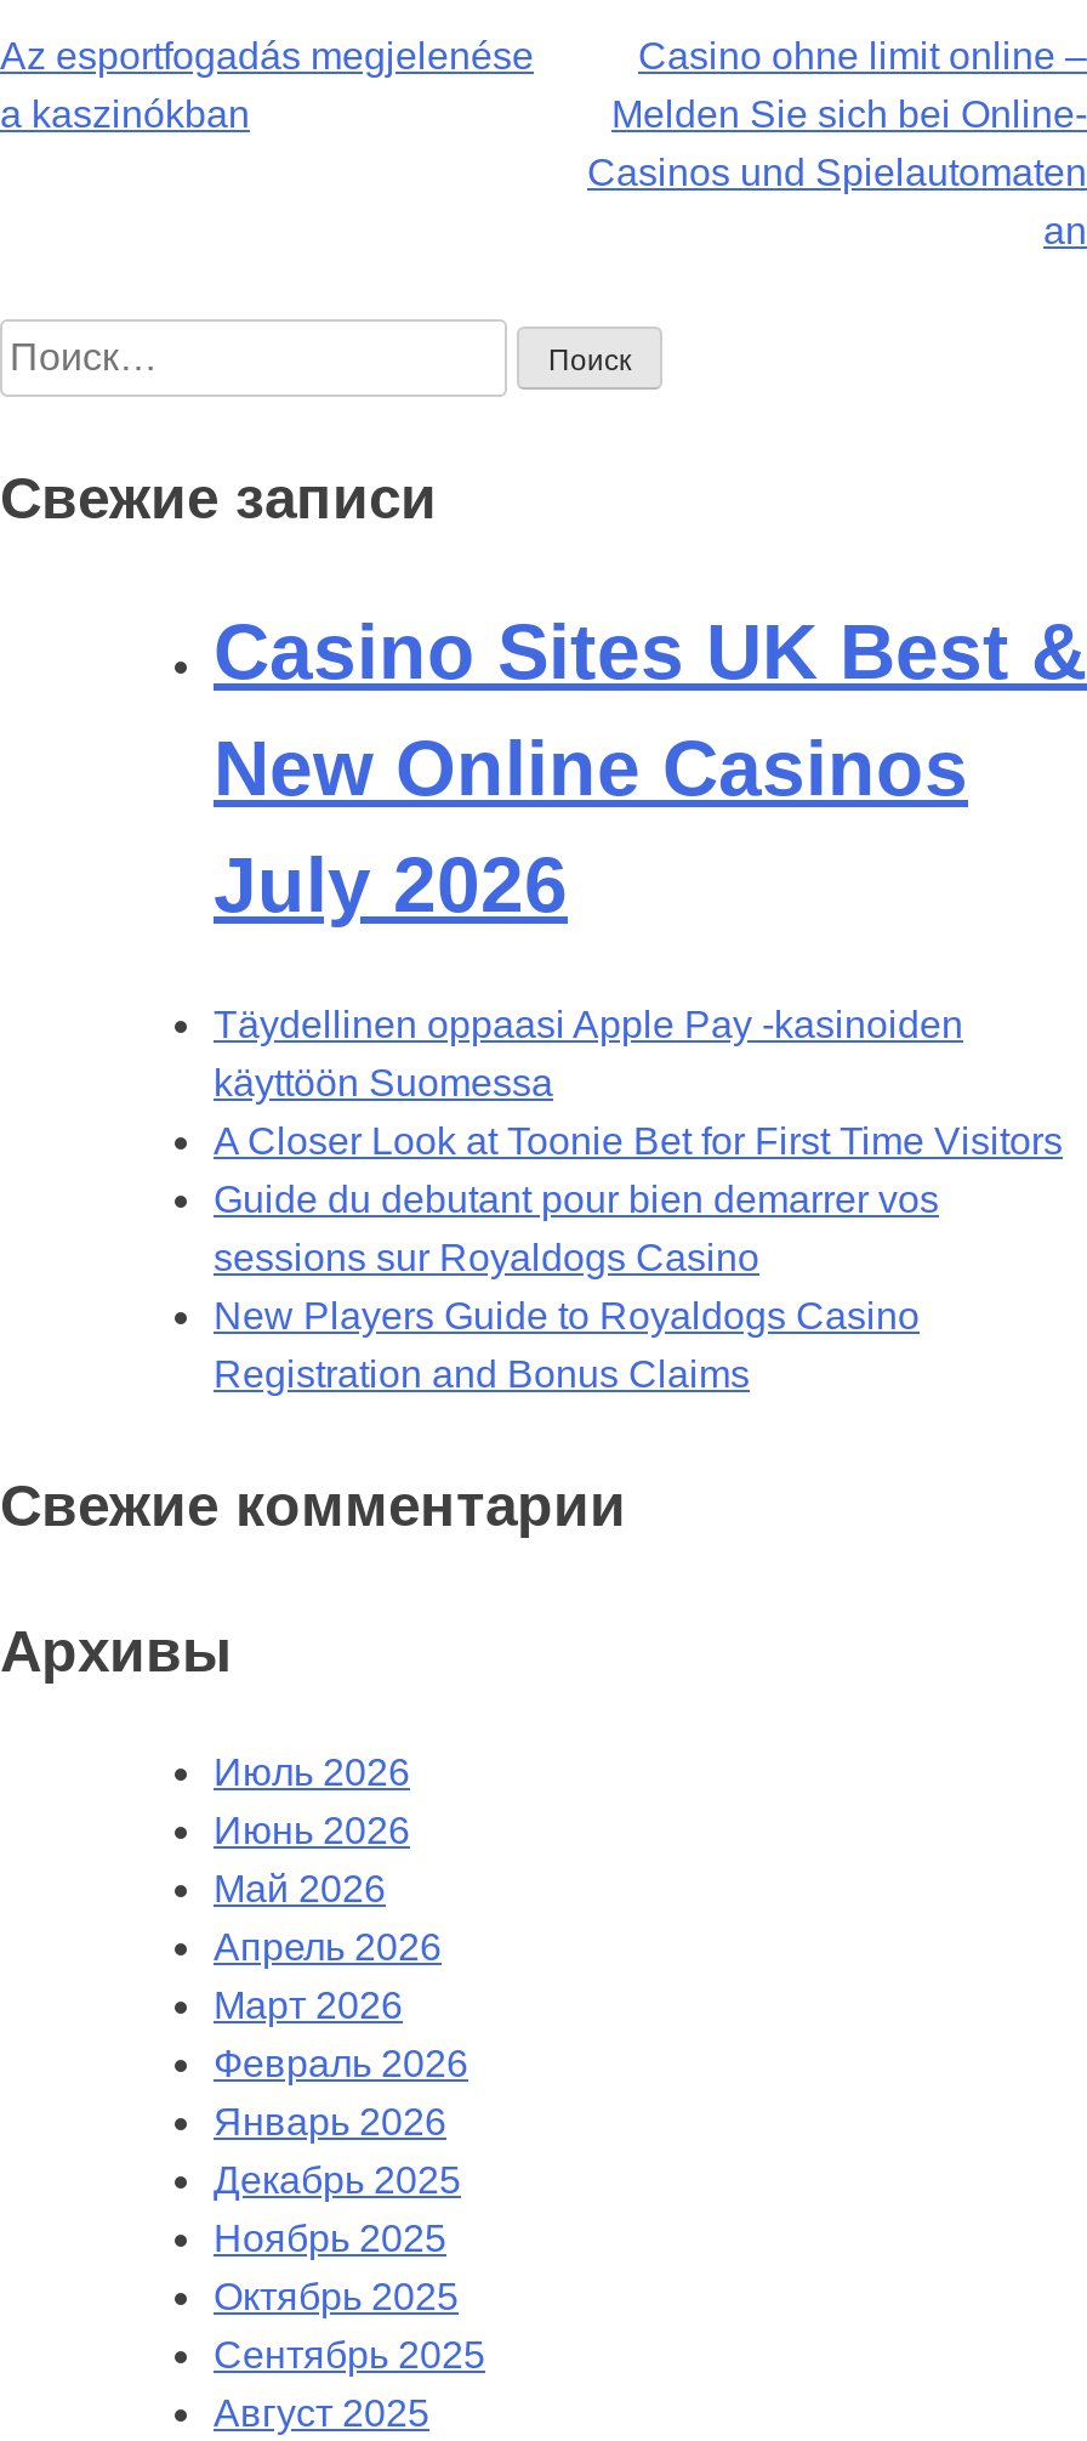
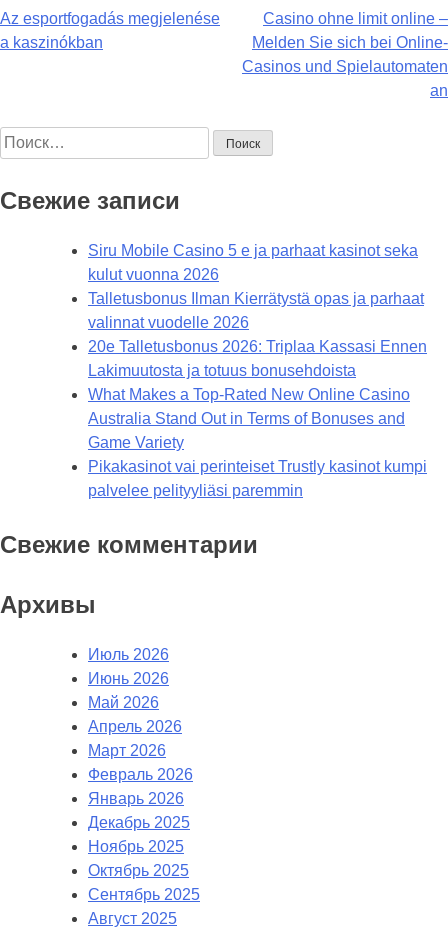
[214,609,1087,1394] Casino Sites UK Best & | New Online Casinos | July 2026 | Täydellinen oppaasi Apple Pay -kasinoiden | käyttöön Suomessa | A Closer Look at Toonie Bet for First Time Visitors | Guide du debutant pour bien demarrer vos | sessions sur Royaldogs Casino | New Players Guide to Royaldogs Casino | Registration and Bonus Claims -> [88,242,427,499] Siru Mobile Casino 5 e ja parhaat kasinot seka | kulut vuonna 2026 | Talletusbonus Ilman Kierrätystä opas ja parhaat | valinnat vuodelle 2026 | 20e Talletusbonus 2026: Triplaa Kassasi Ennen | Lakimuutosta ja totuus bonusehdoista | What Makes a Top-Rated New Online Casino | Australia Stand Out in Terms of Bonuses and | Game Variety | Pikakasinot vai perinteiset Trustly kasinot kumpi | palvelee pelityyliäsi paremmin

